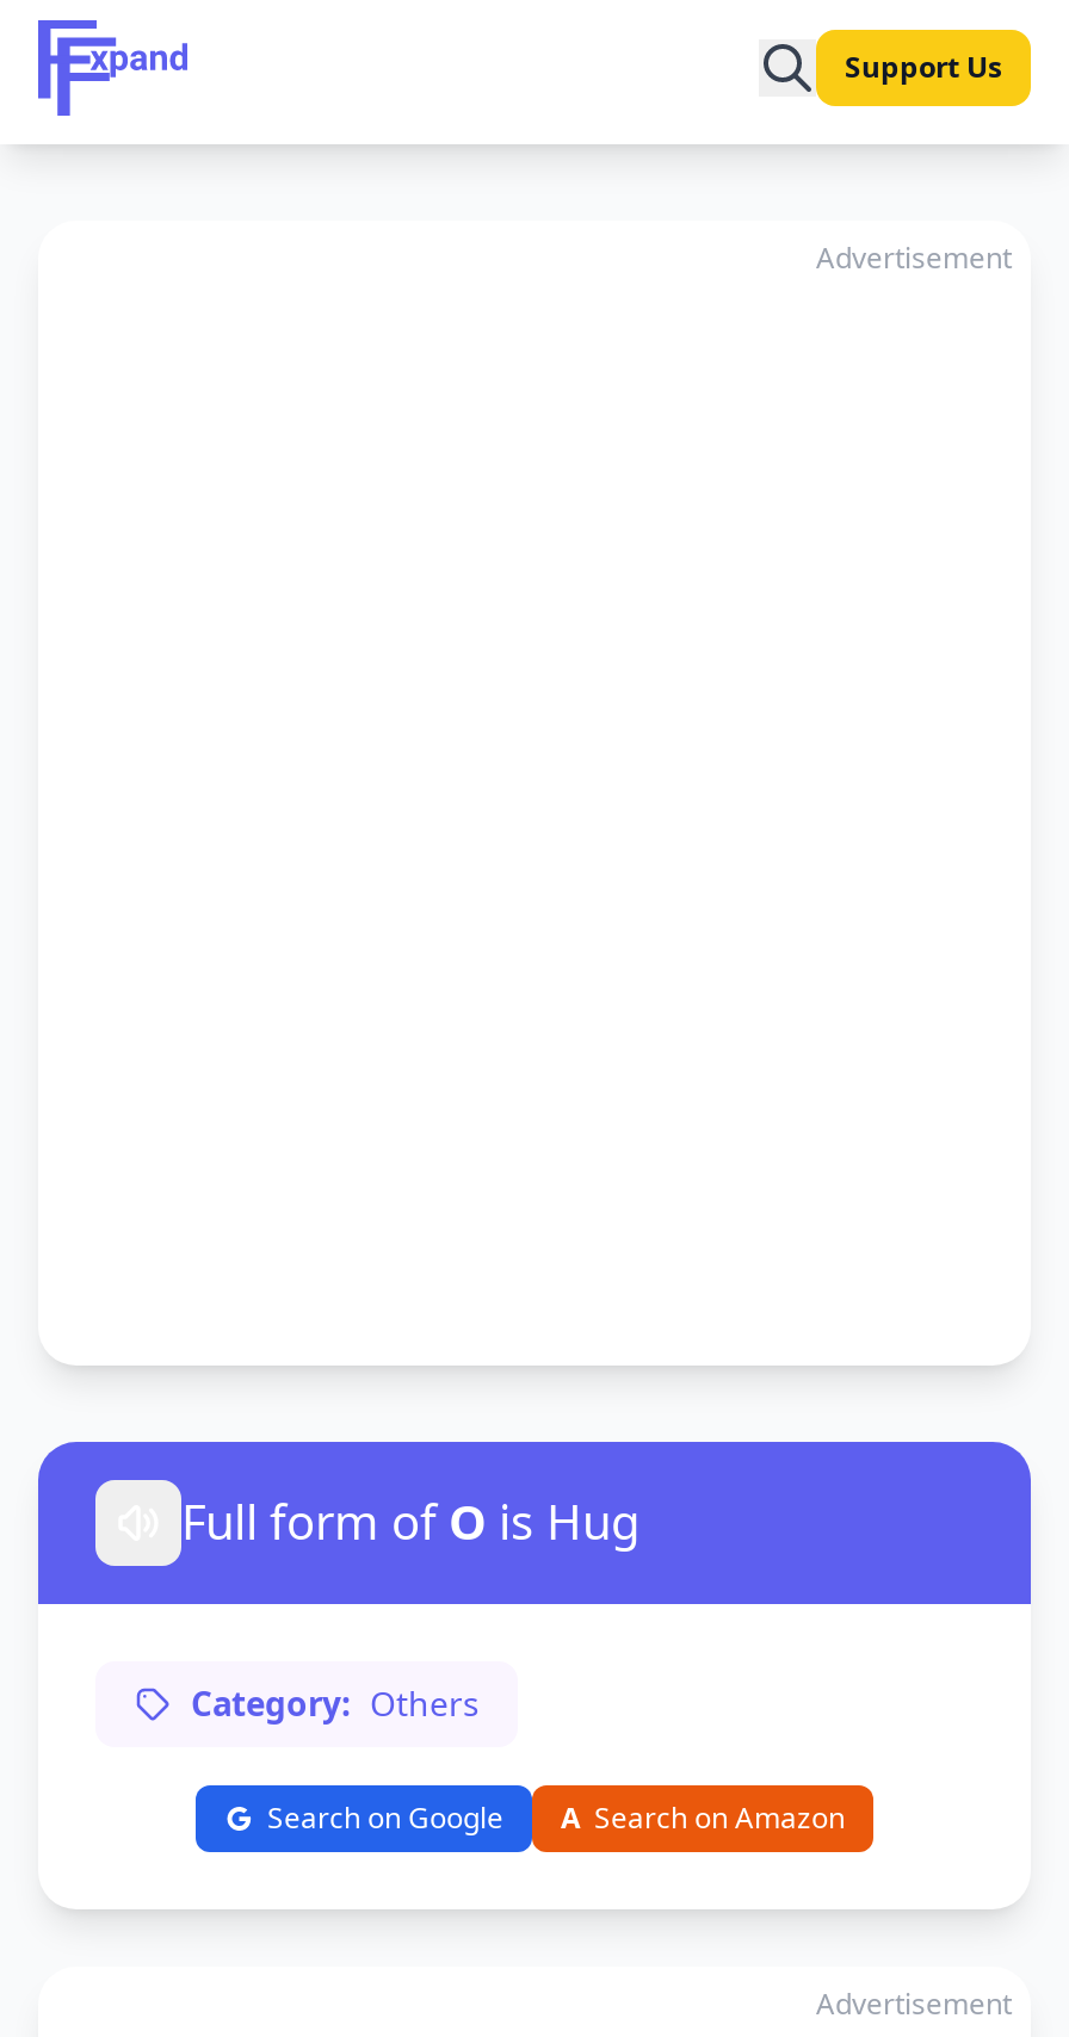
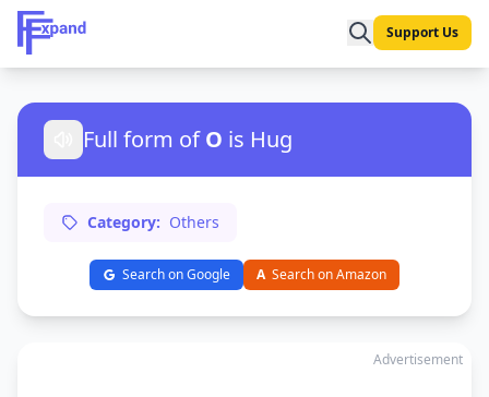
[816,237,1012,278] Advertisement -> none

